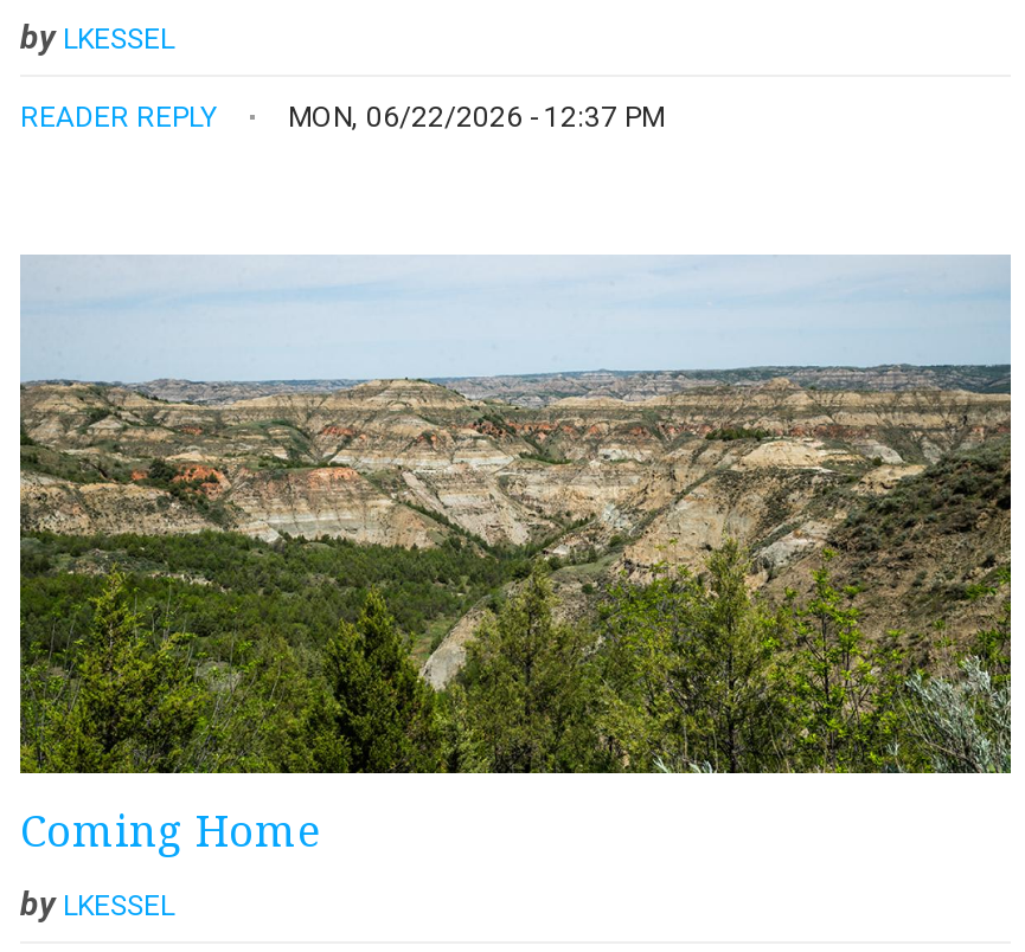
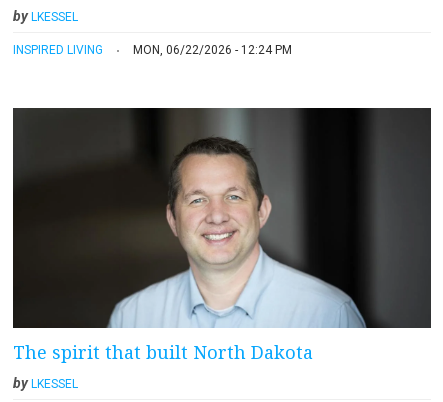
[20,100,665,133] READER REPLY | MON, 06/22/2026 - 12:37 PM -> [13,43,292,57] INSPIRED LIVING | MON, 06/22/2026 - 12:24 PM
[18,253,1013,859] [image] | Coming Home -> [12,107,432,364] [image] | The spirit that built North Dakota

